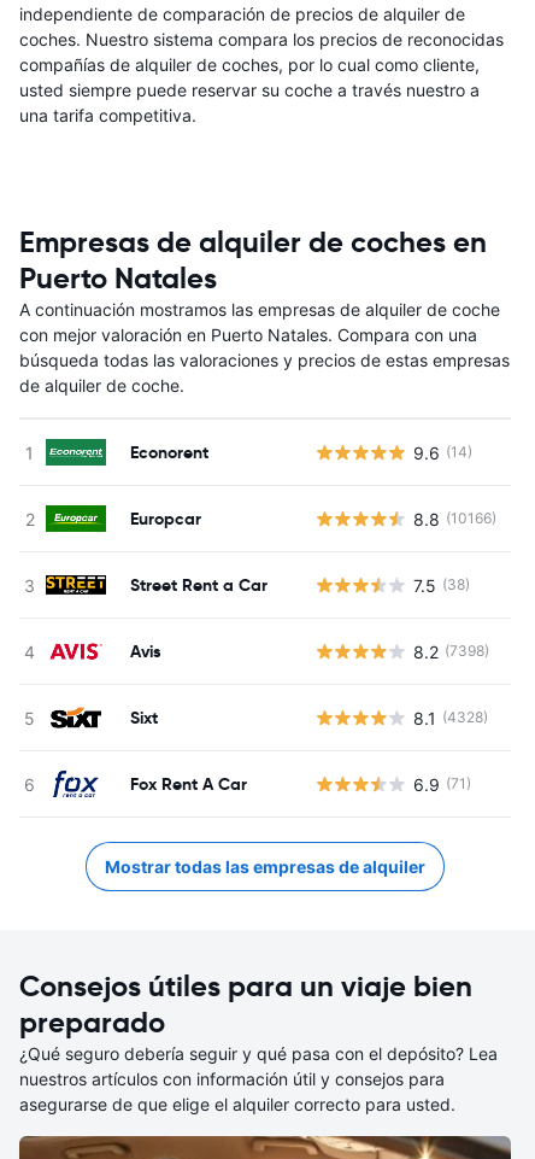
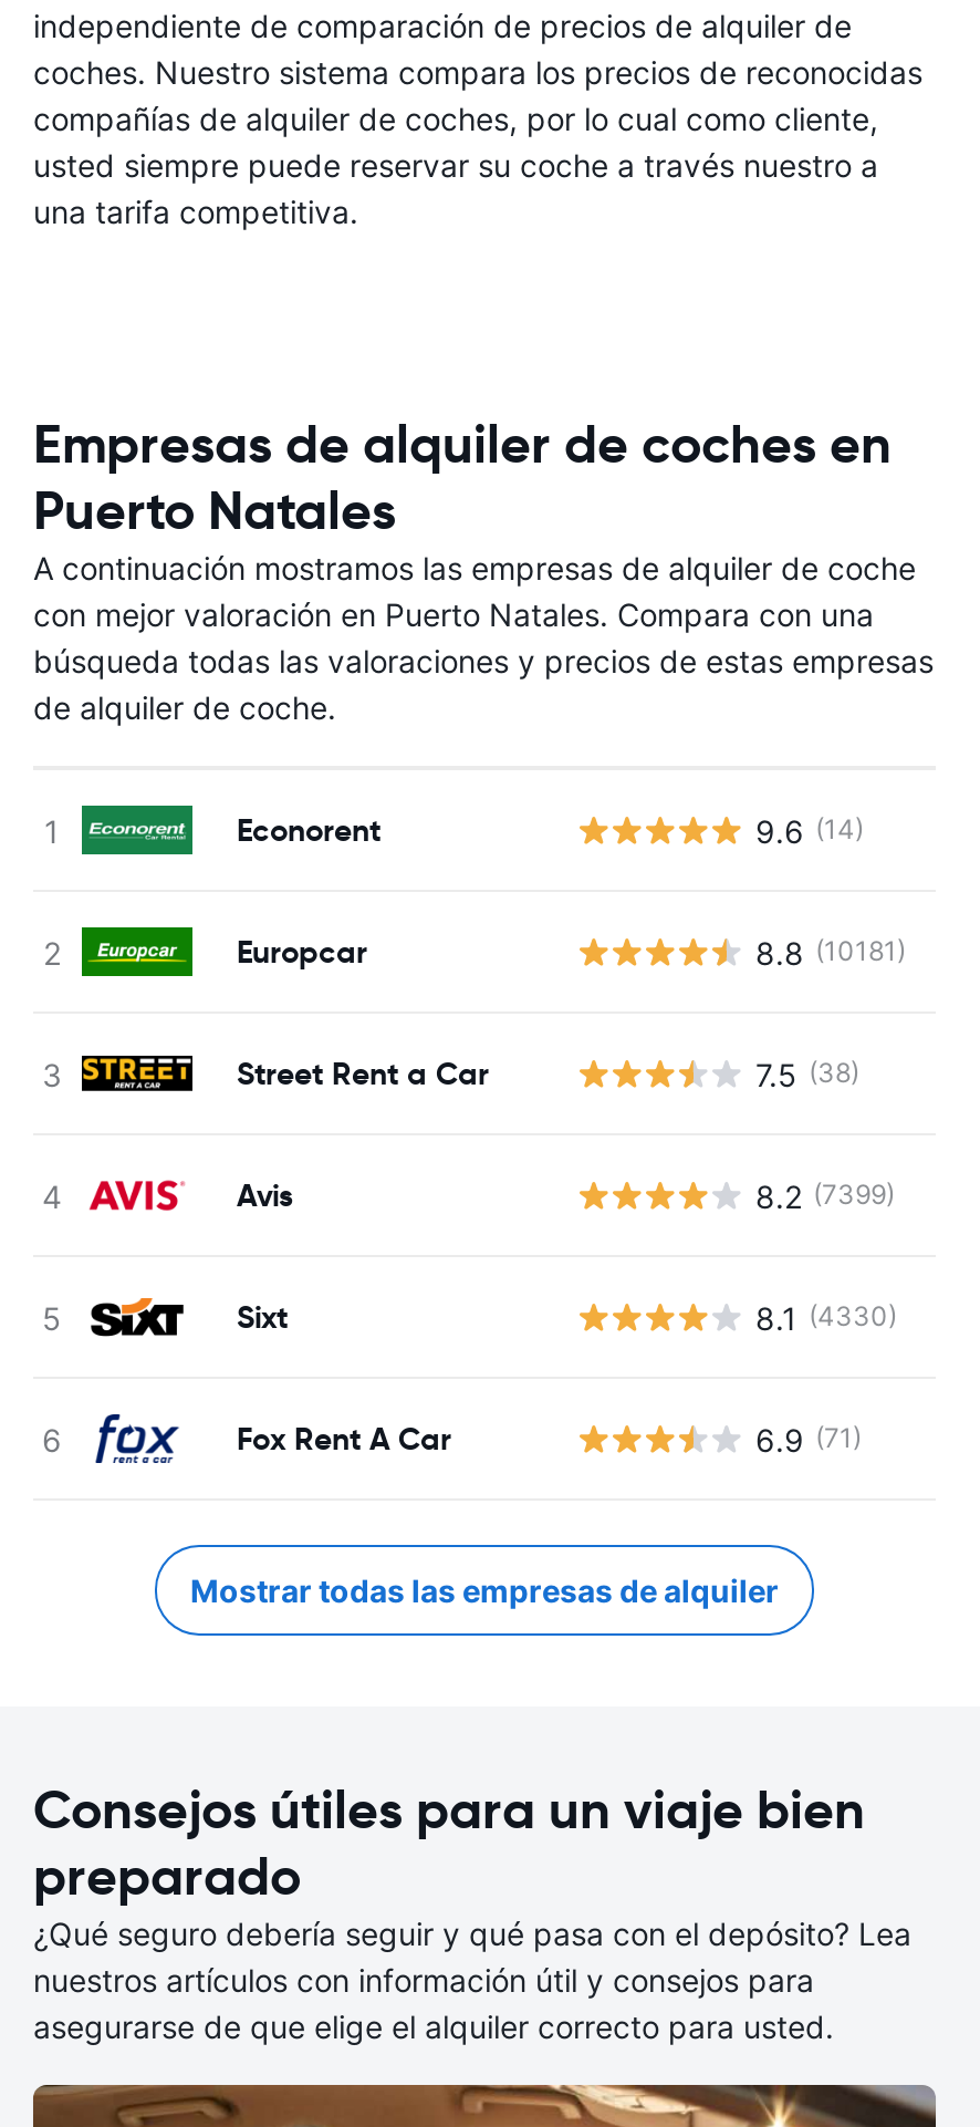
[413,508,496,529] 8.8 (10166) -> [755,933,906,971] 8.8 (10181)
[413,641,489,662] 8.2 (7398) -> [755,1176,895,1214] 8.2 (7399)
[413,707,487,728] 8.1 (4328) -> [755,1298,897,1336] 8.1 (4330)

